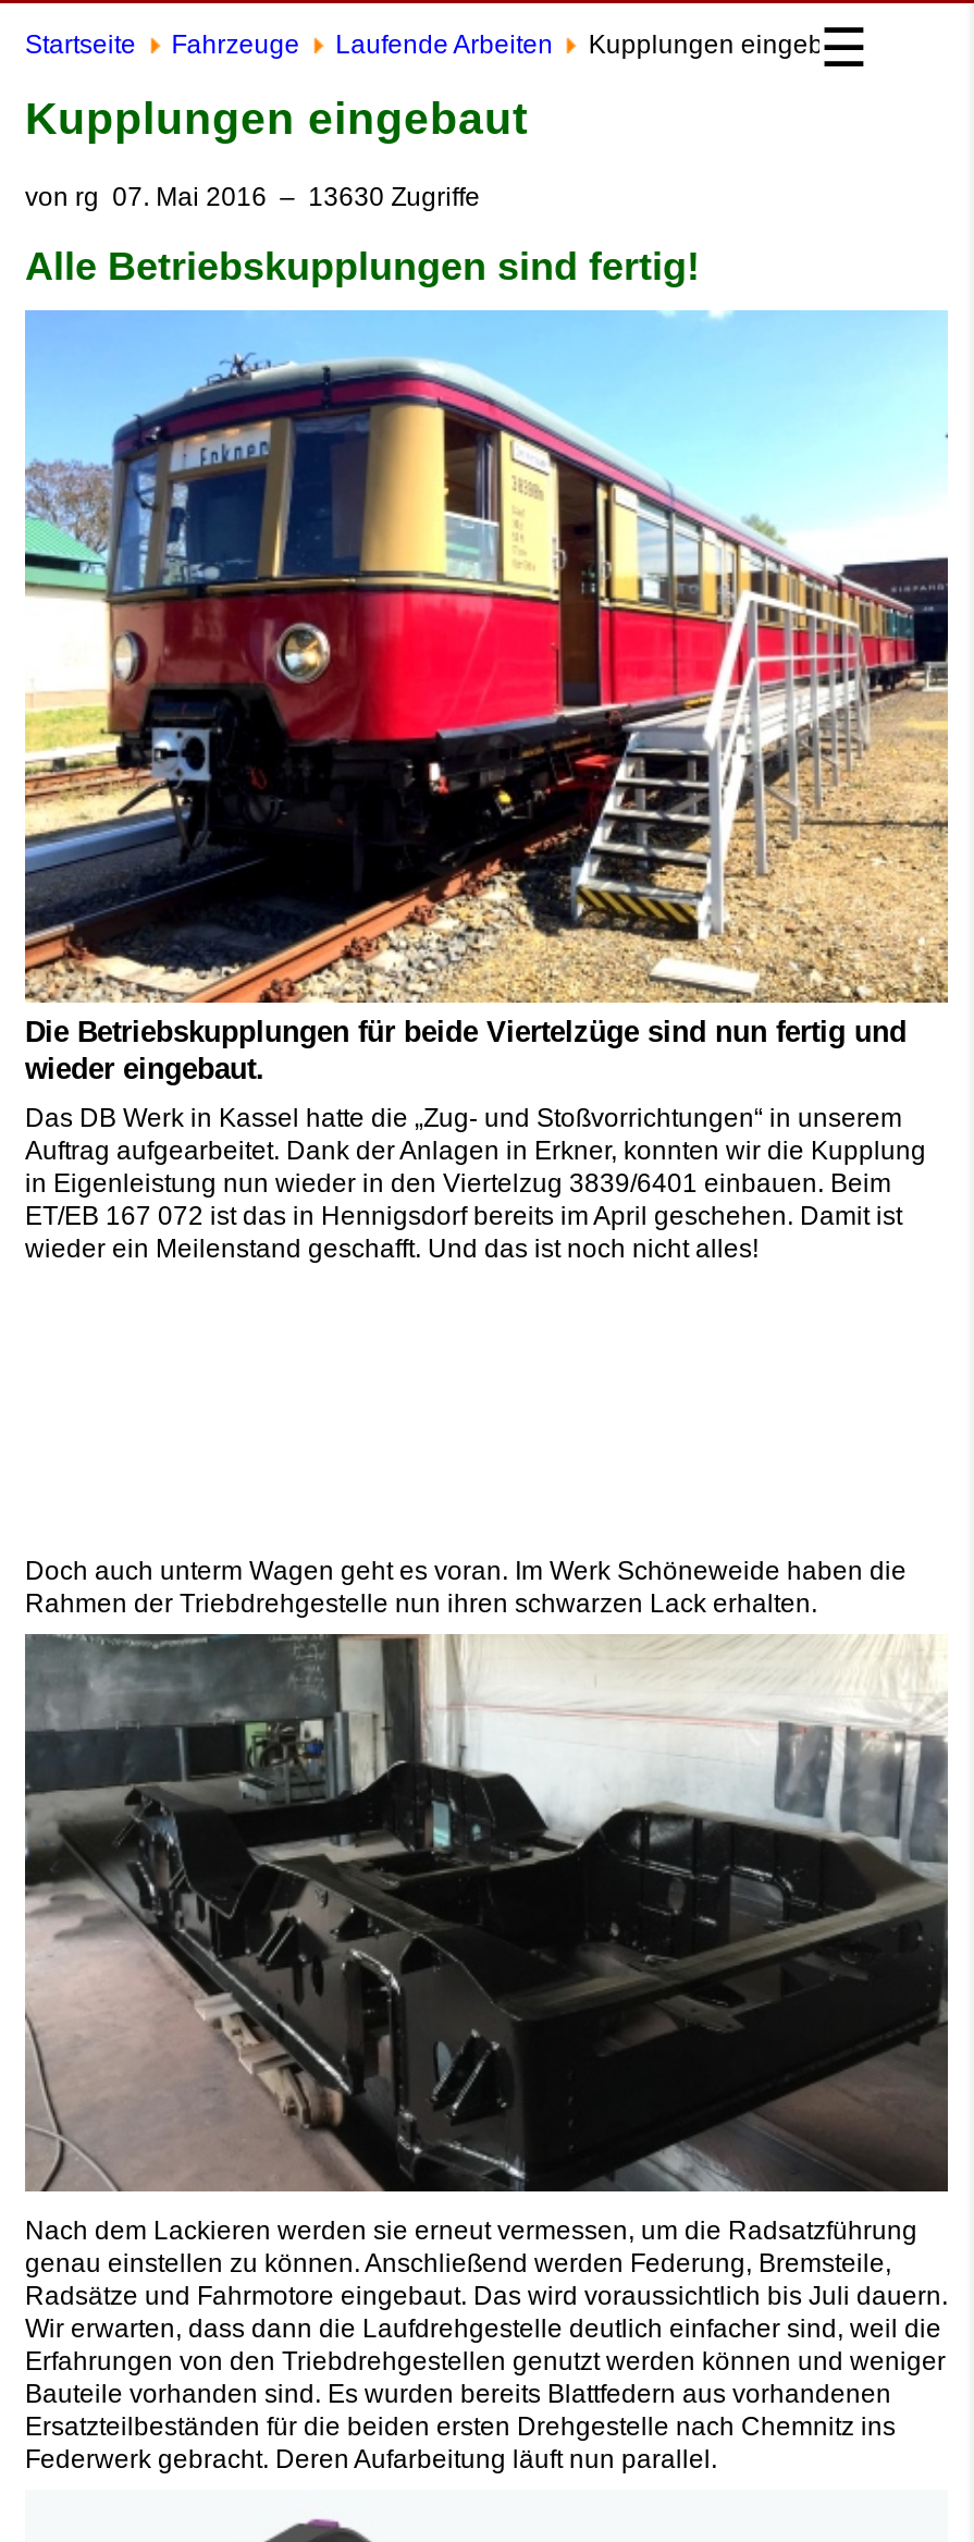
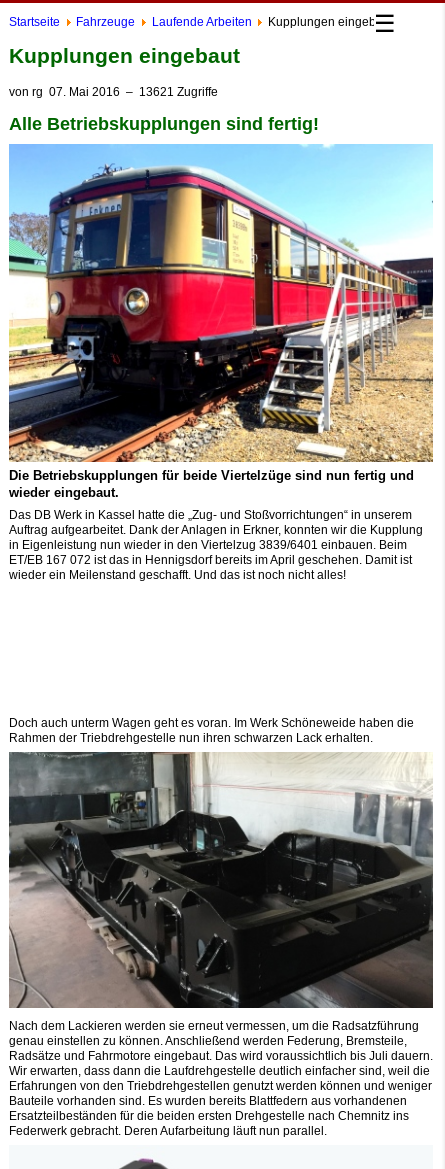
[25,182,480,213] von rg 07. Mai 2016 – 13630 Zugriffe -> [9,85,218,99] von rg 07. Mai 2016 – 13621 Zugriffe

